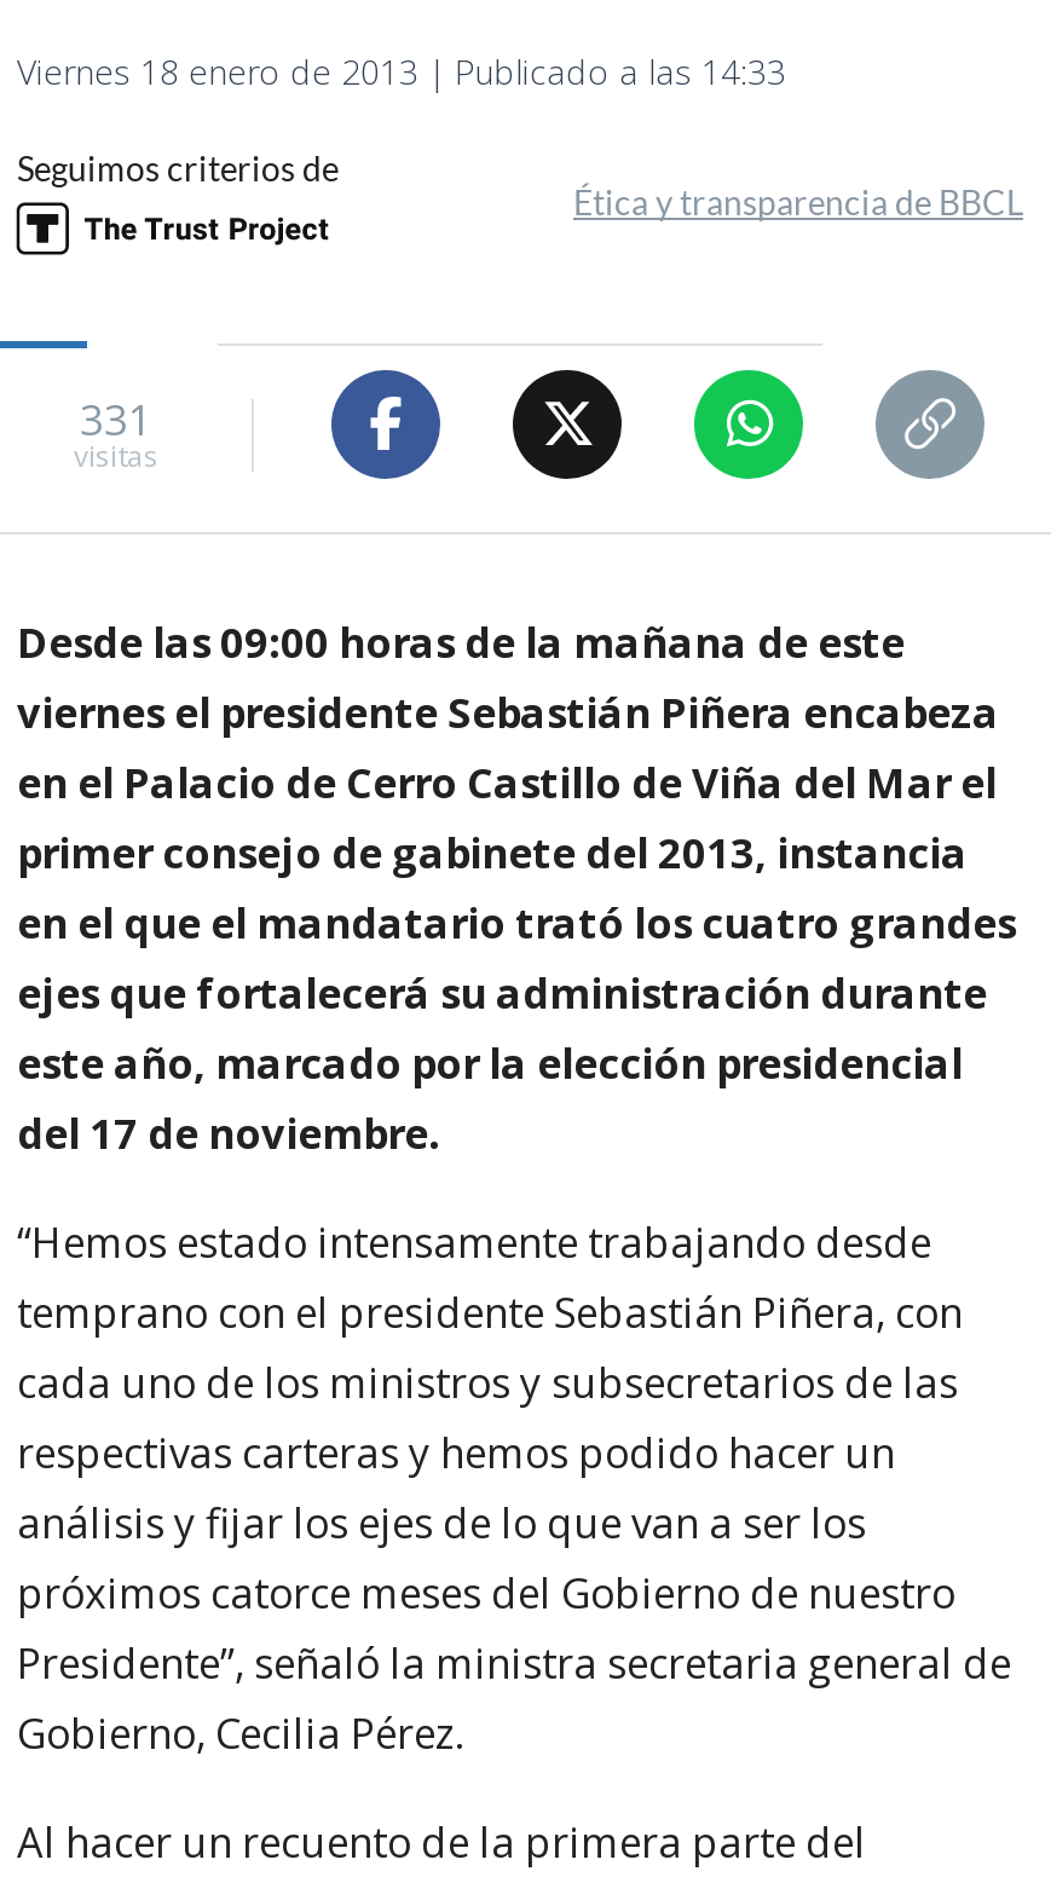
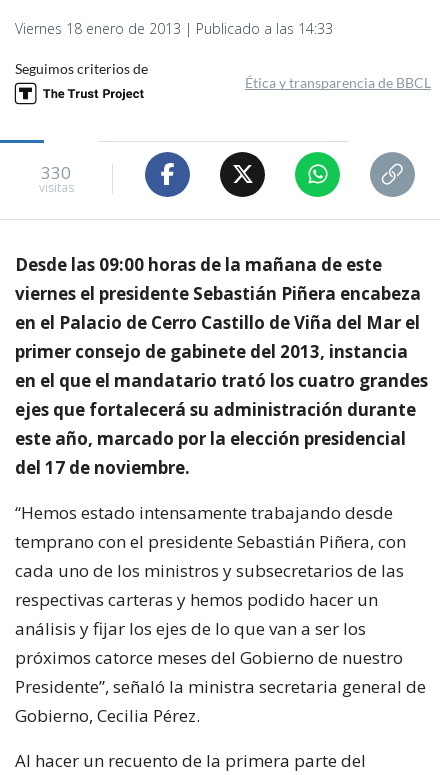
[80,393,152,448] 331 -> [41,161,71,184] 330

